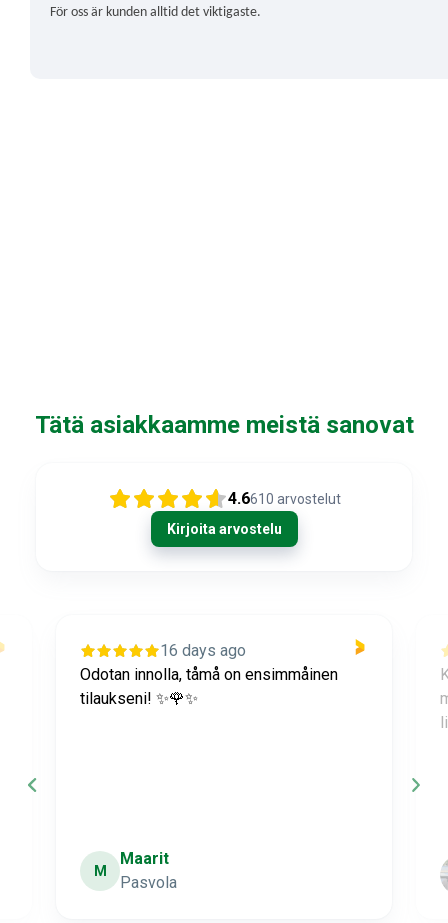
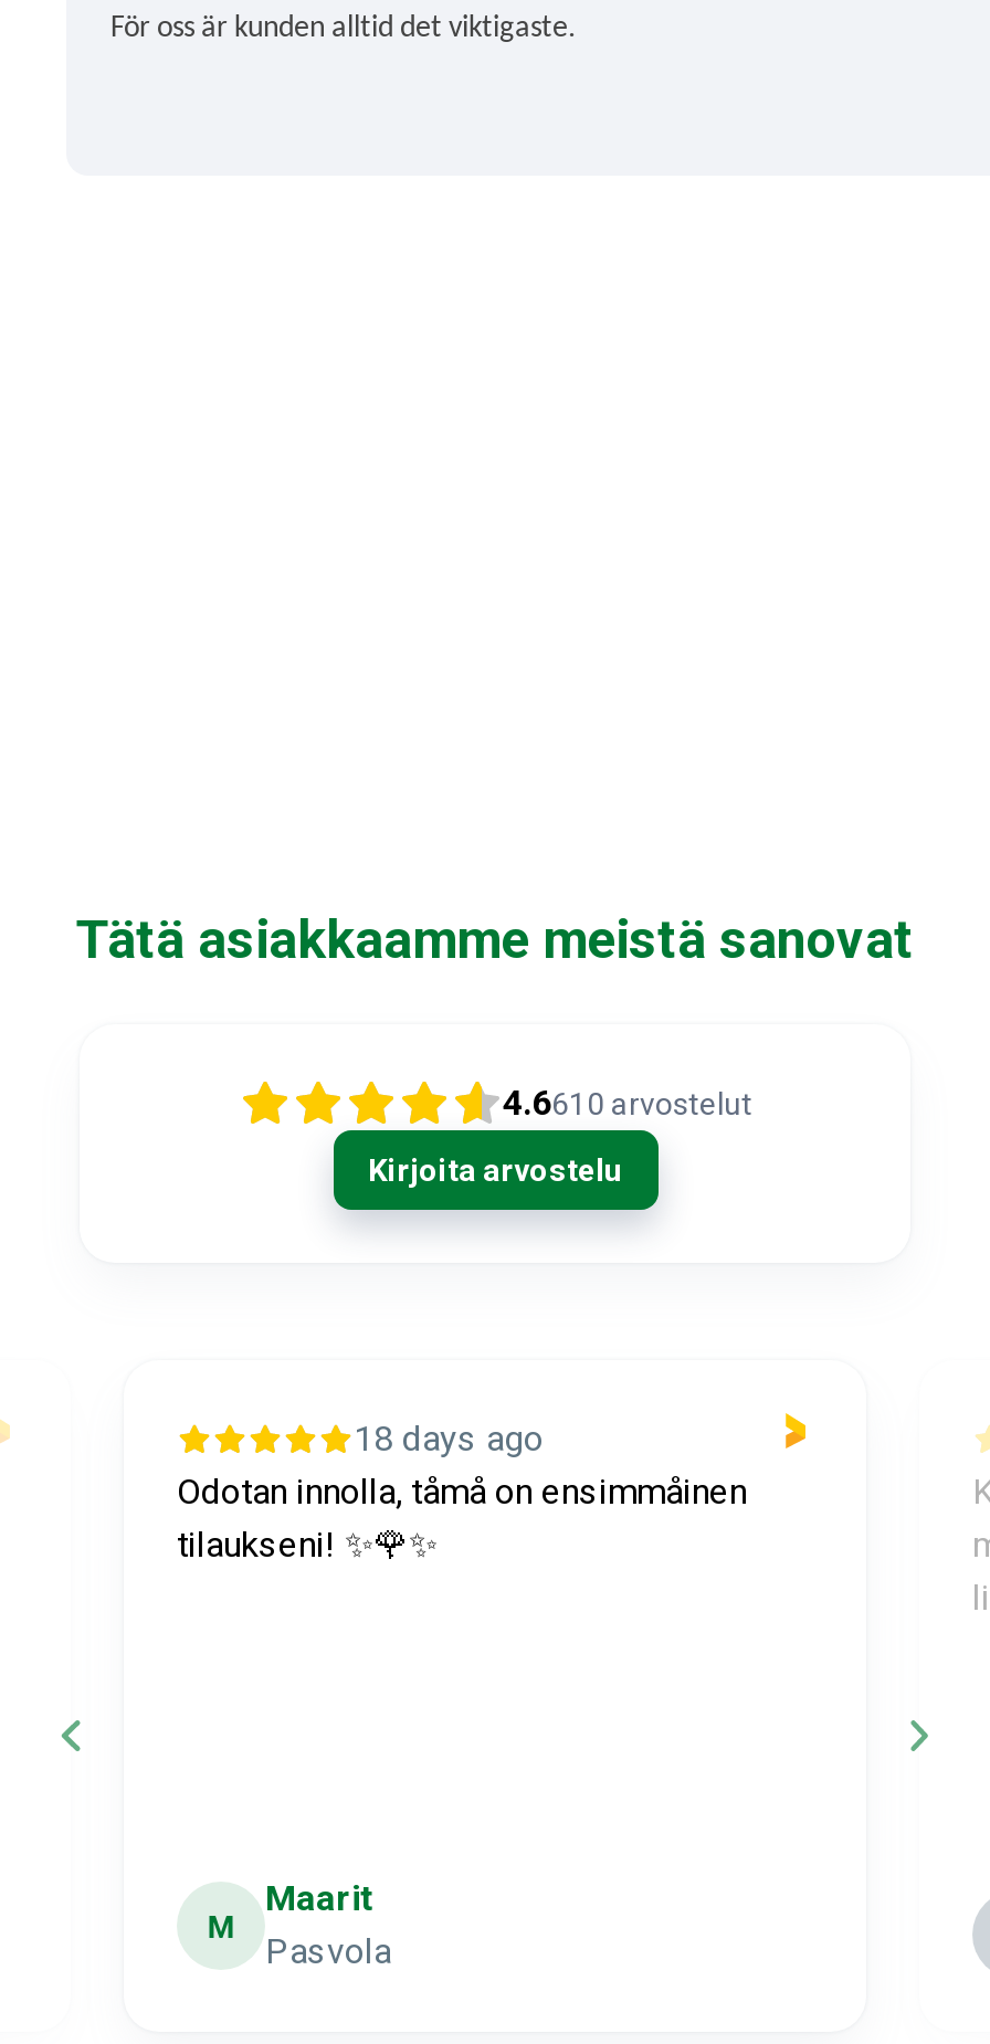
[160,641,246,660] 16 days ago -> [354,1418,544,1460] 18 days ago

